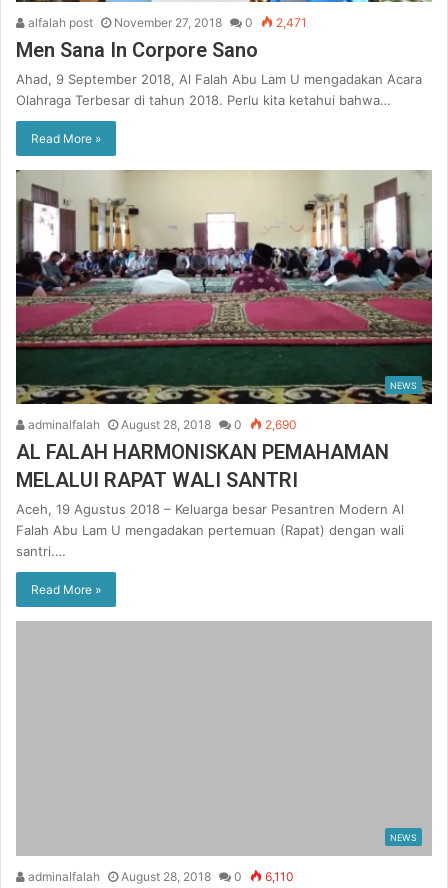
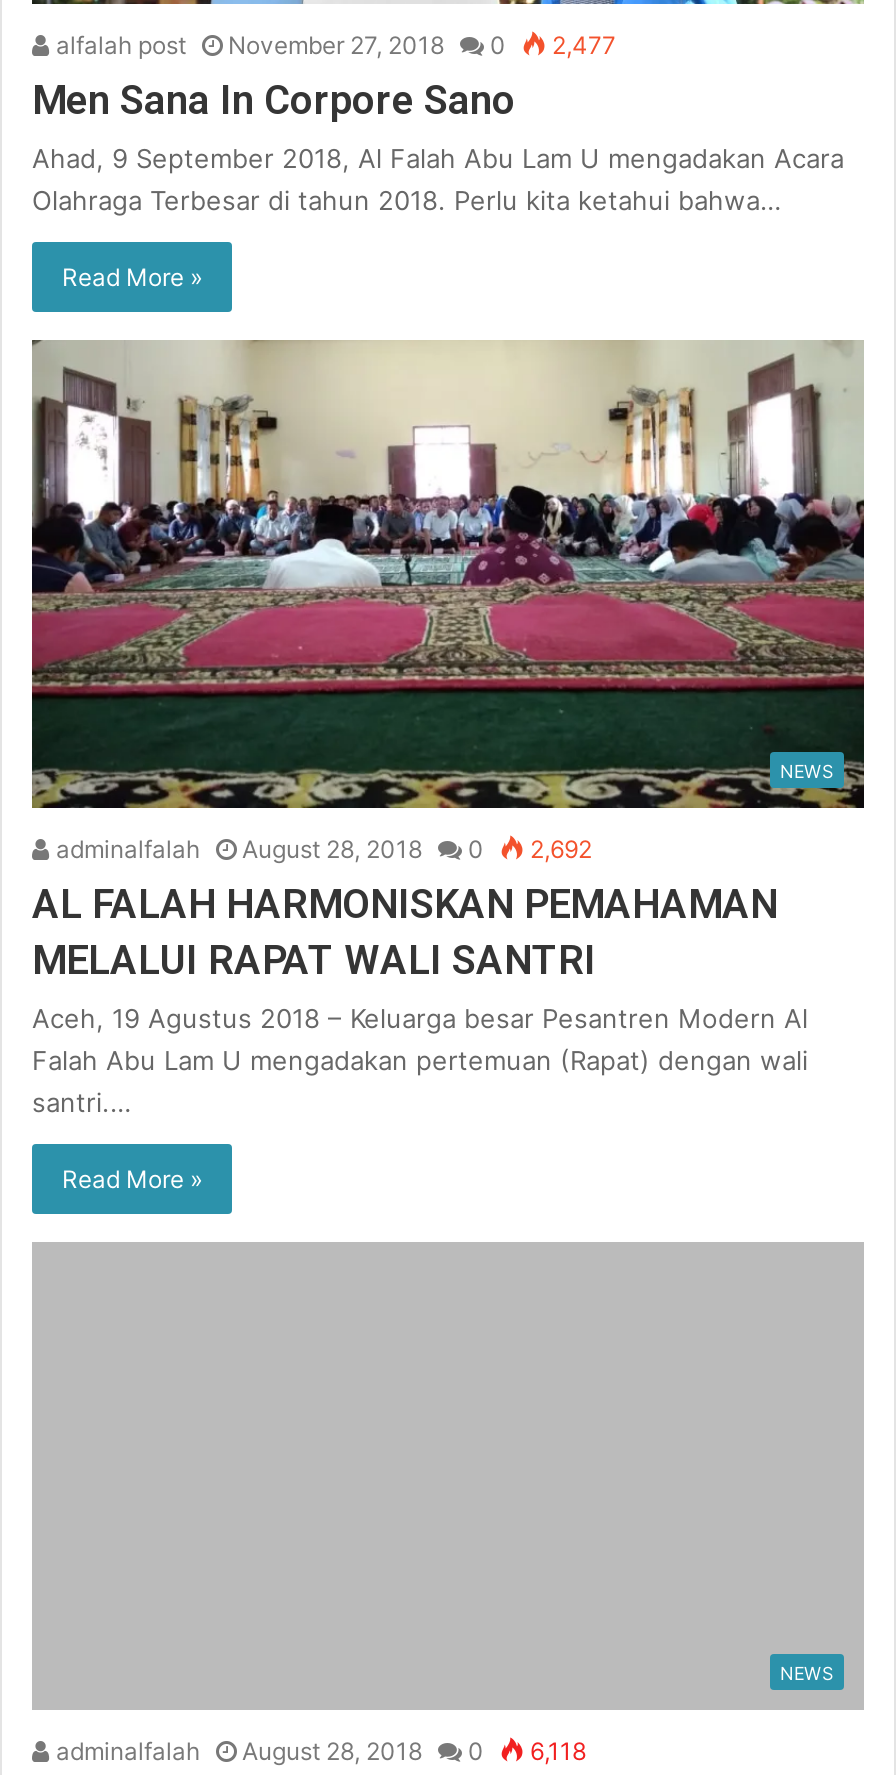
[25,15,307,30] alfalah post November 27, 2018 0 2,471 -> [50,30,616,60] alfalah post November 27, 2018 0 2,477
[25,417,297,432] adminalfalah August 28, 2018 0 2,690 -> [50,835,592,865] adminalfalah August 28, 2018 0 2,692
[25,869,294,884] adminalfalah August 28, 2018 0 6,110 -> [50,1737,586,1767] adminalfalah August 28, 2018 0 6,118

